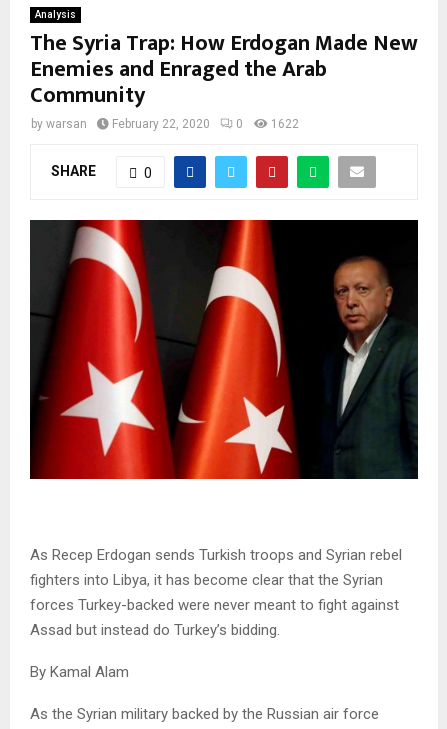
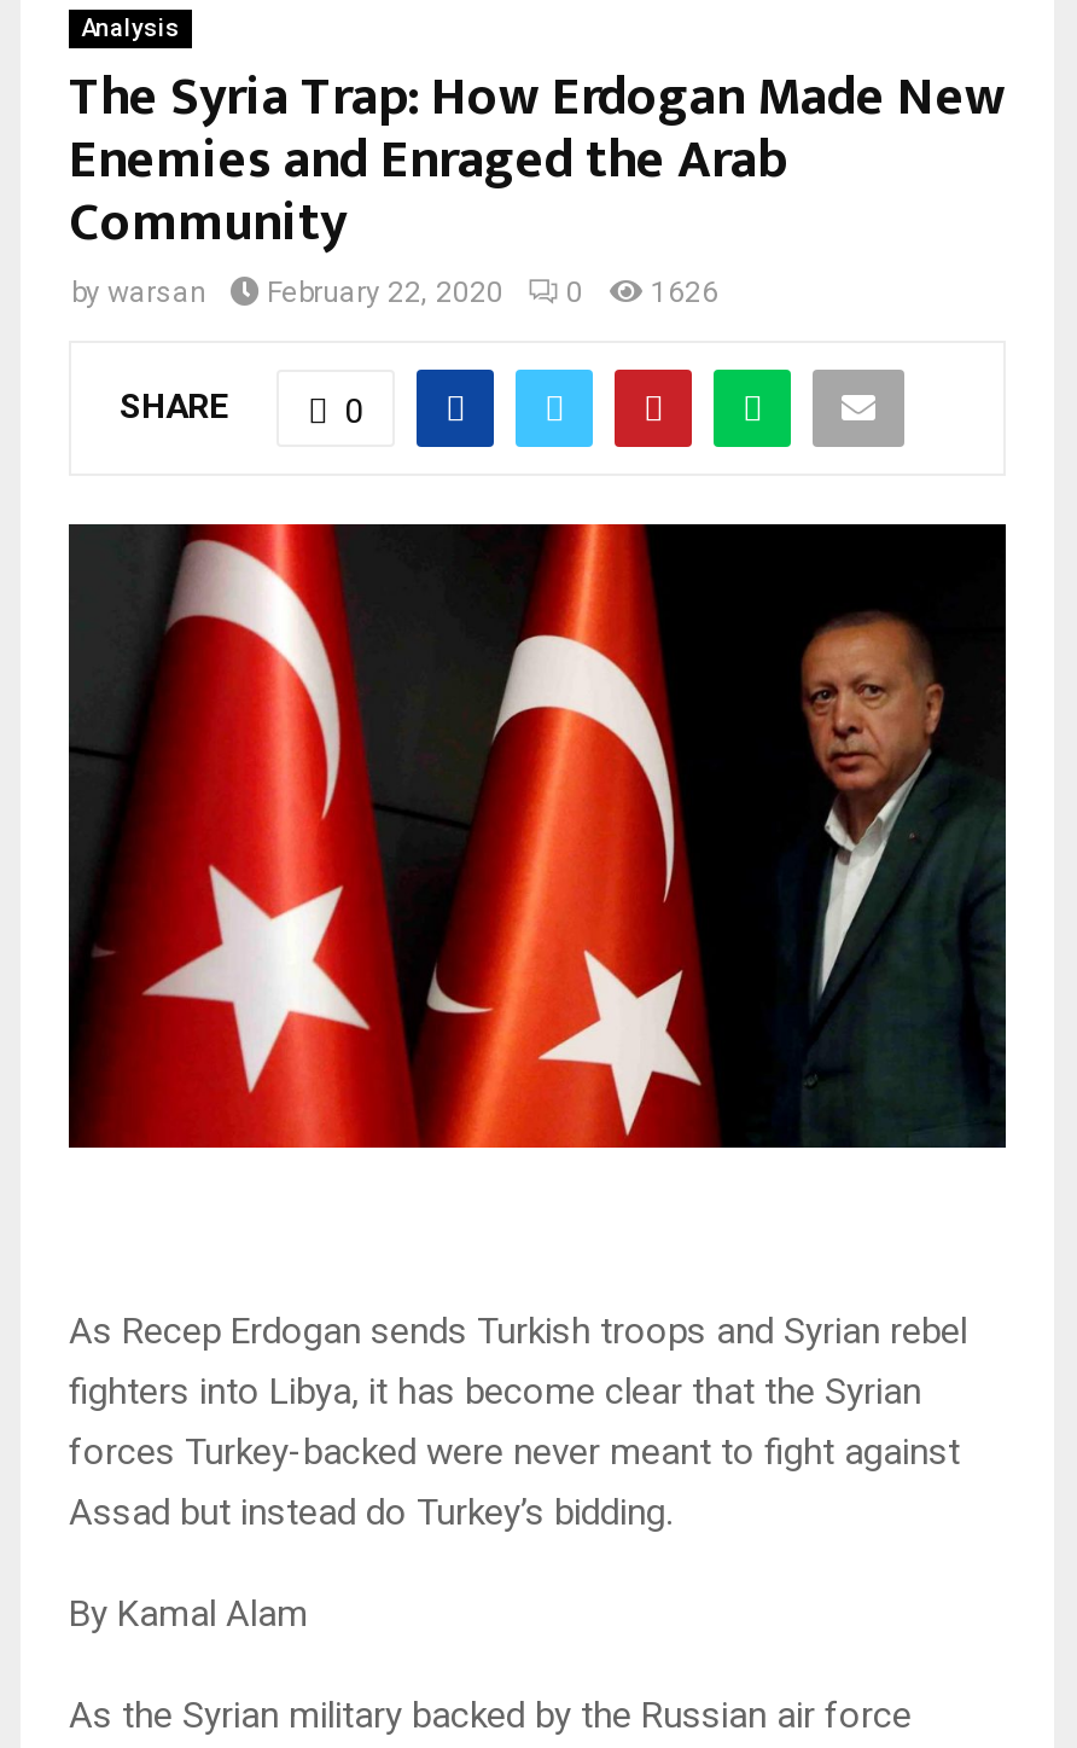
[31,117,299,131] by warsan February 22, 2020 0 1622 -> [71,275,718,309] by warsan February 22, 2020 0 1626

